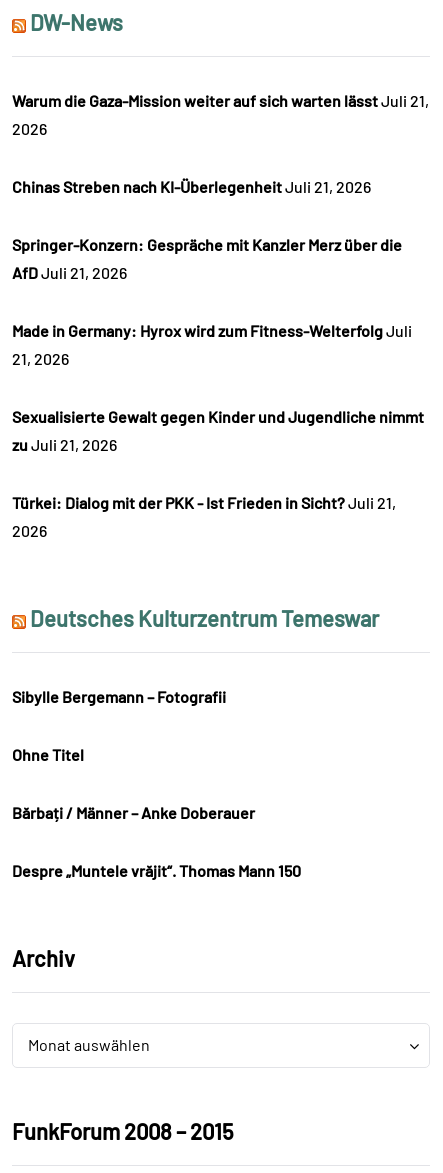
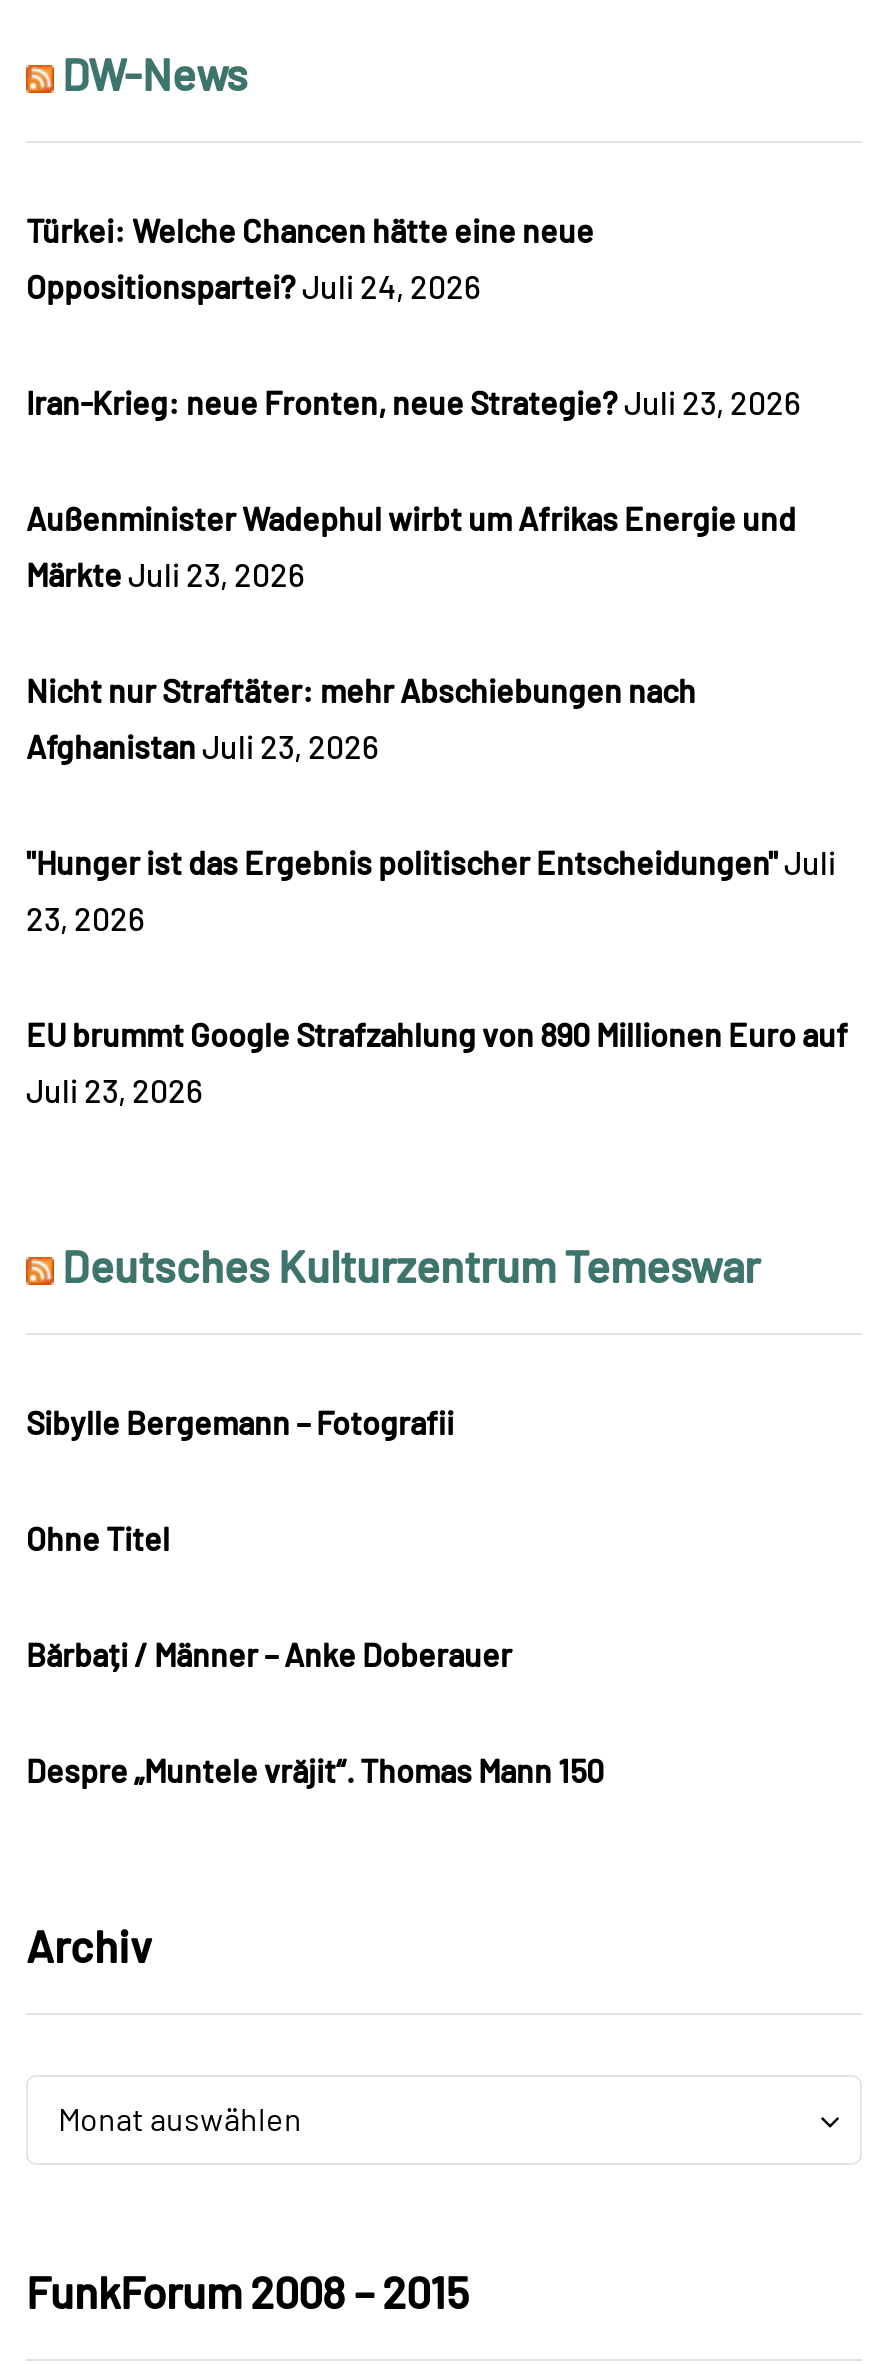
[12,91,429,110] Warum die Gaza-Mission weiter auf sich warten lässt Juli 21, -> [26,210,594,248] Türkei: Welche Chancen hätte eine neue
[12,119,47,138] 2026 -> [26,266,480,304] Oppositionspartei? Juli 24, 2026
[12,177,371,196] Chinas Streben nach KI-Überlegenheit Juli 21, 2026 -> [26,382,800,420] Iran-Krieg: neue Fronten, neue Strategie? Juli 23, 2026
[12,235,402,254] Springer-Konzern: Gespräche mit Kanzler Merz über die -> [26,498,796,536] Außenminister Wadephul wirbt um Afrikas Energie und
[12,263,127,282] AfD Juli 21, 2026 -> [26,554,304,592] Märkte Juli 23, 2026
[12,321,412,340] Made in Germany: Hyrox wird zum Fitness-Welterfolg Juli -> [26,670,696,708] Nicht nur Straftäter: mehr Abschiebungen nach
[12,349,69,368] 21, 2026 -> [26,726,378,764] Afghanistan Juli 23, 2026
[12,407,424,426] Sexualisierte Gewalt gegen Kinder und Jugendliche nimmt -> [26,842,836,880] "Hunger ist das Ergebnis politischer Entscheidungen" Juli
[12,435,117,454] zu Juli 21, 2026 -> [26,898,144,936] 23, 2026
[12,493,396,512] Türkei: Dialog mit der PKK - Ist Frieden in Sicht? Juli 21, -> [26,1014,848,1052] EU brummt Google Strafzahlung von 890 Millionen Euro auf
[12,521,47,540] 2026 -> [26,1070,202,1108] Juli 23, 2026

